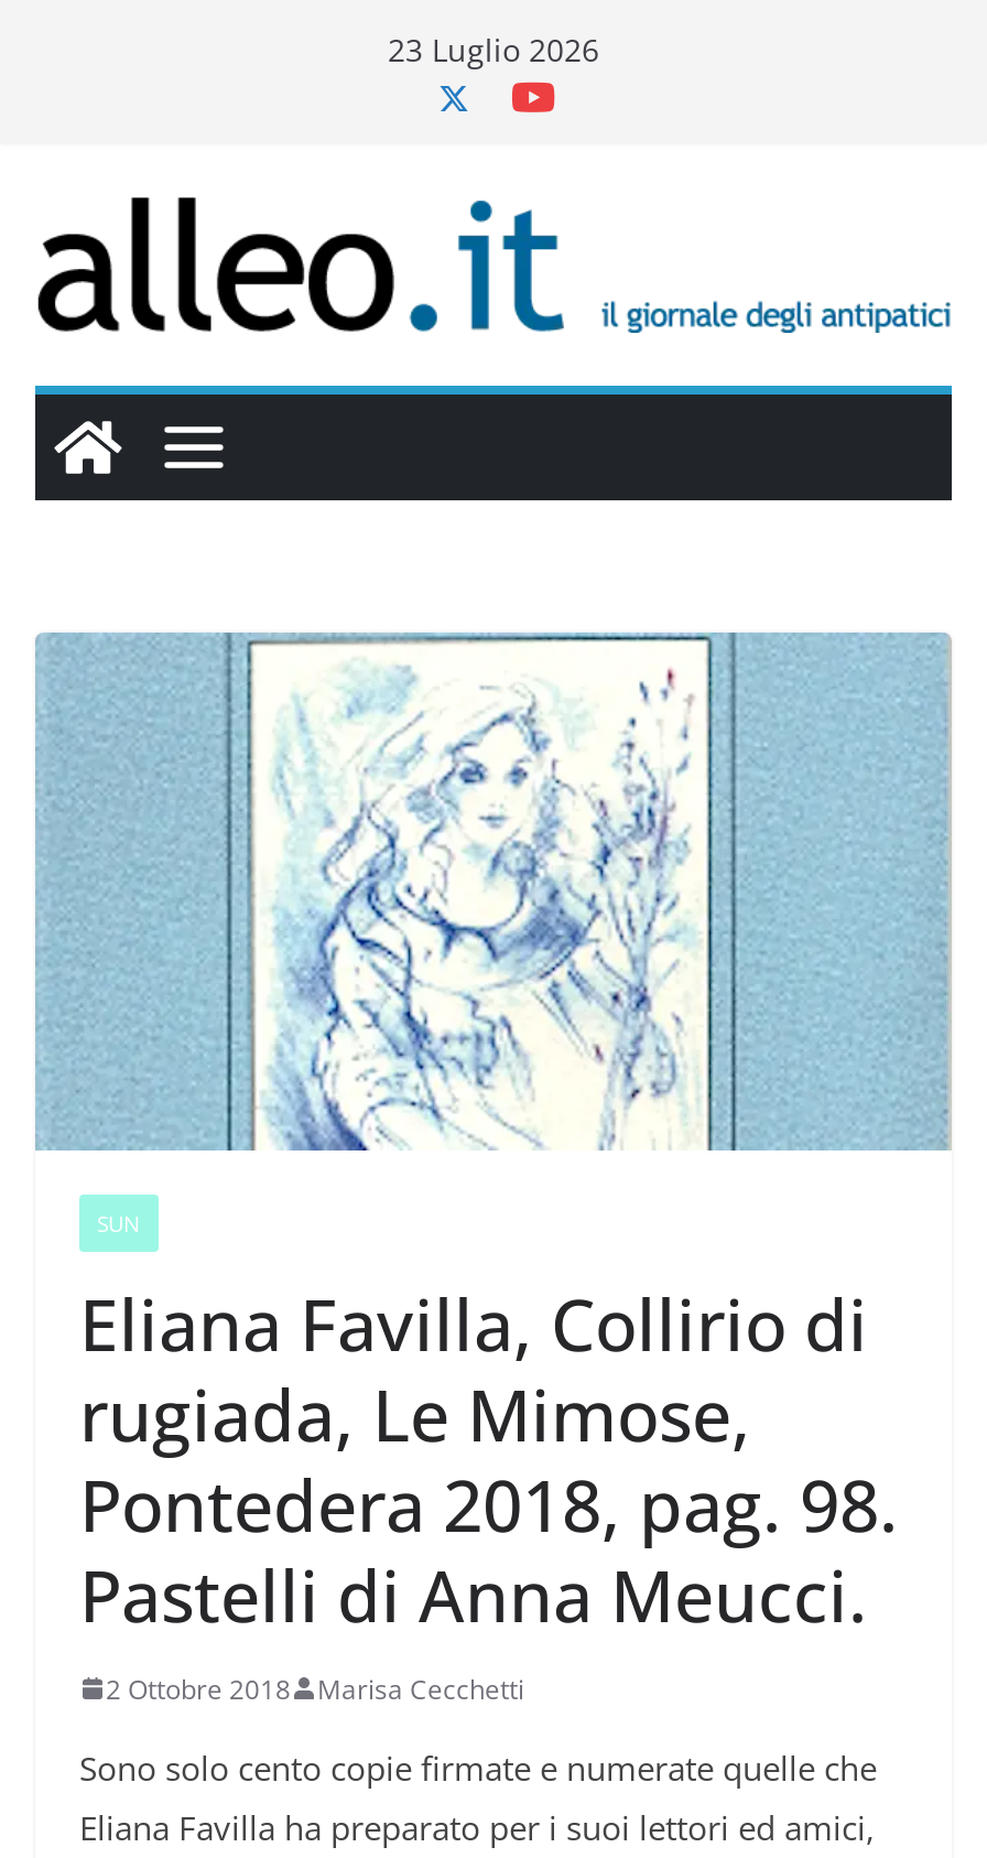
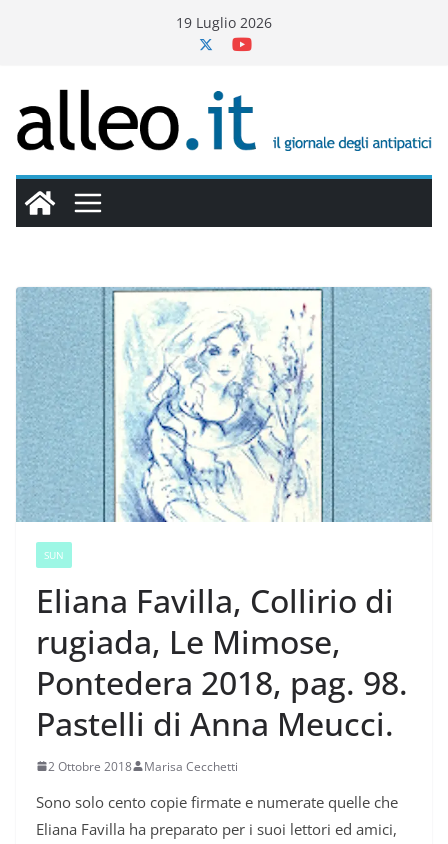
[388,29,599,71] 23 Luglio 2026 -> [176,13,272,32] 19 Luglio 2026

